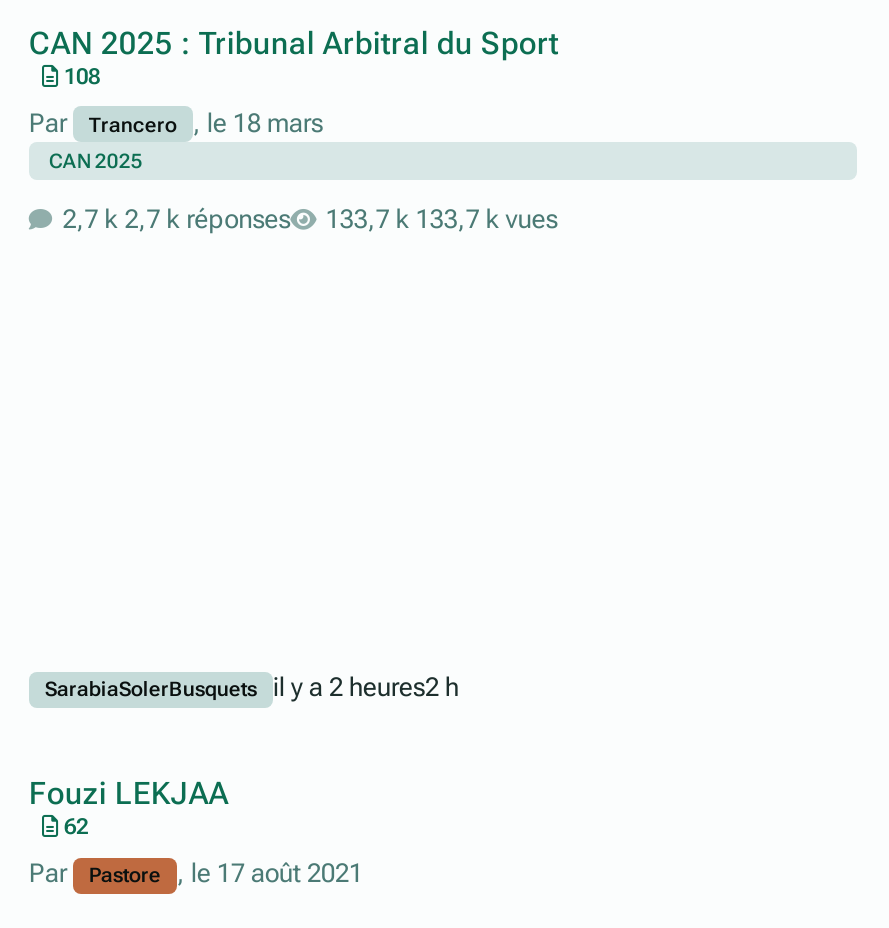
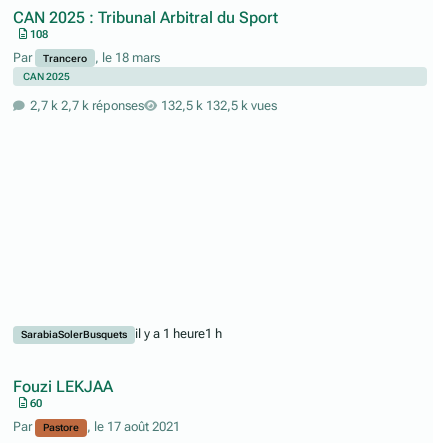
[415,204,557,234] 133,7 k vues -> [206,98,277,113] 132,5 k vues
[45,672,459,702] SarabiaSolerBusquets il y a 2 heures2 h -> [21,326,222,341] SarabiaSolerBusquets il y a 1 heure1 h
[58,815,88,841] 62 -> [27,397,42,410] 60

